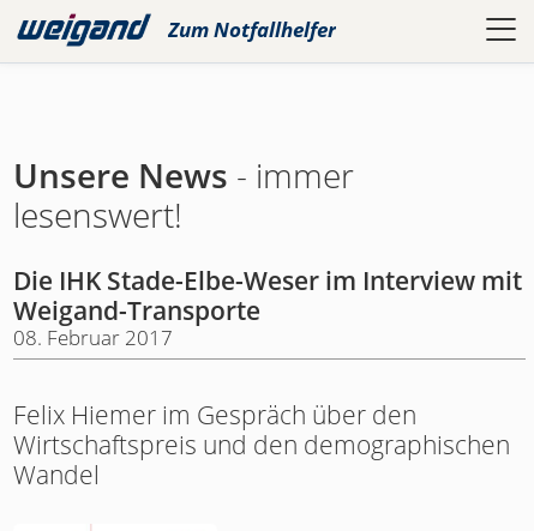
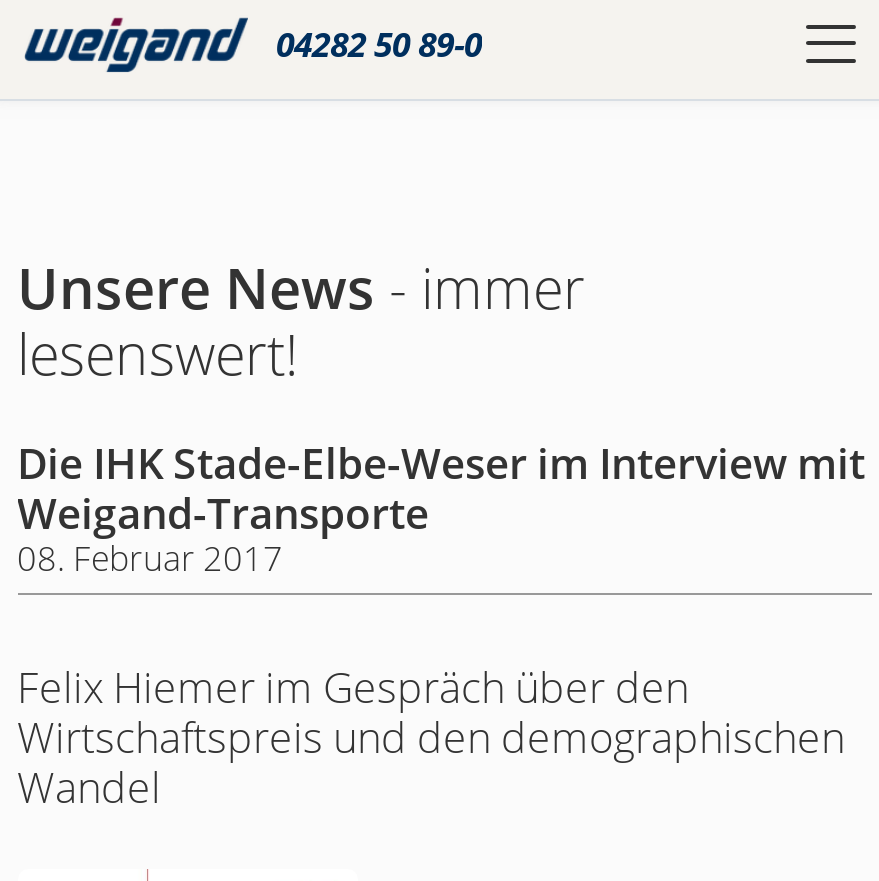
[168,15,336,43] Zum Notfallhelfer -> [276,20,482,66] 04282 50 89-0

